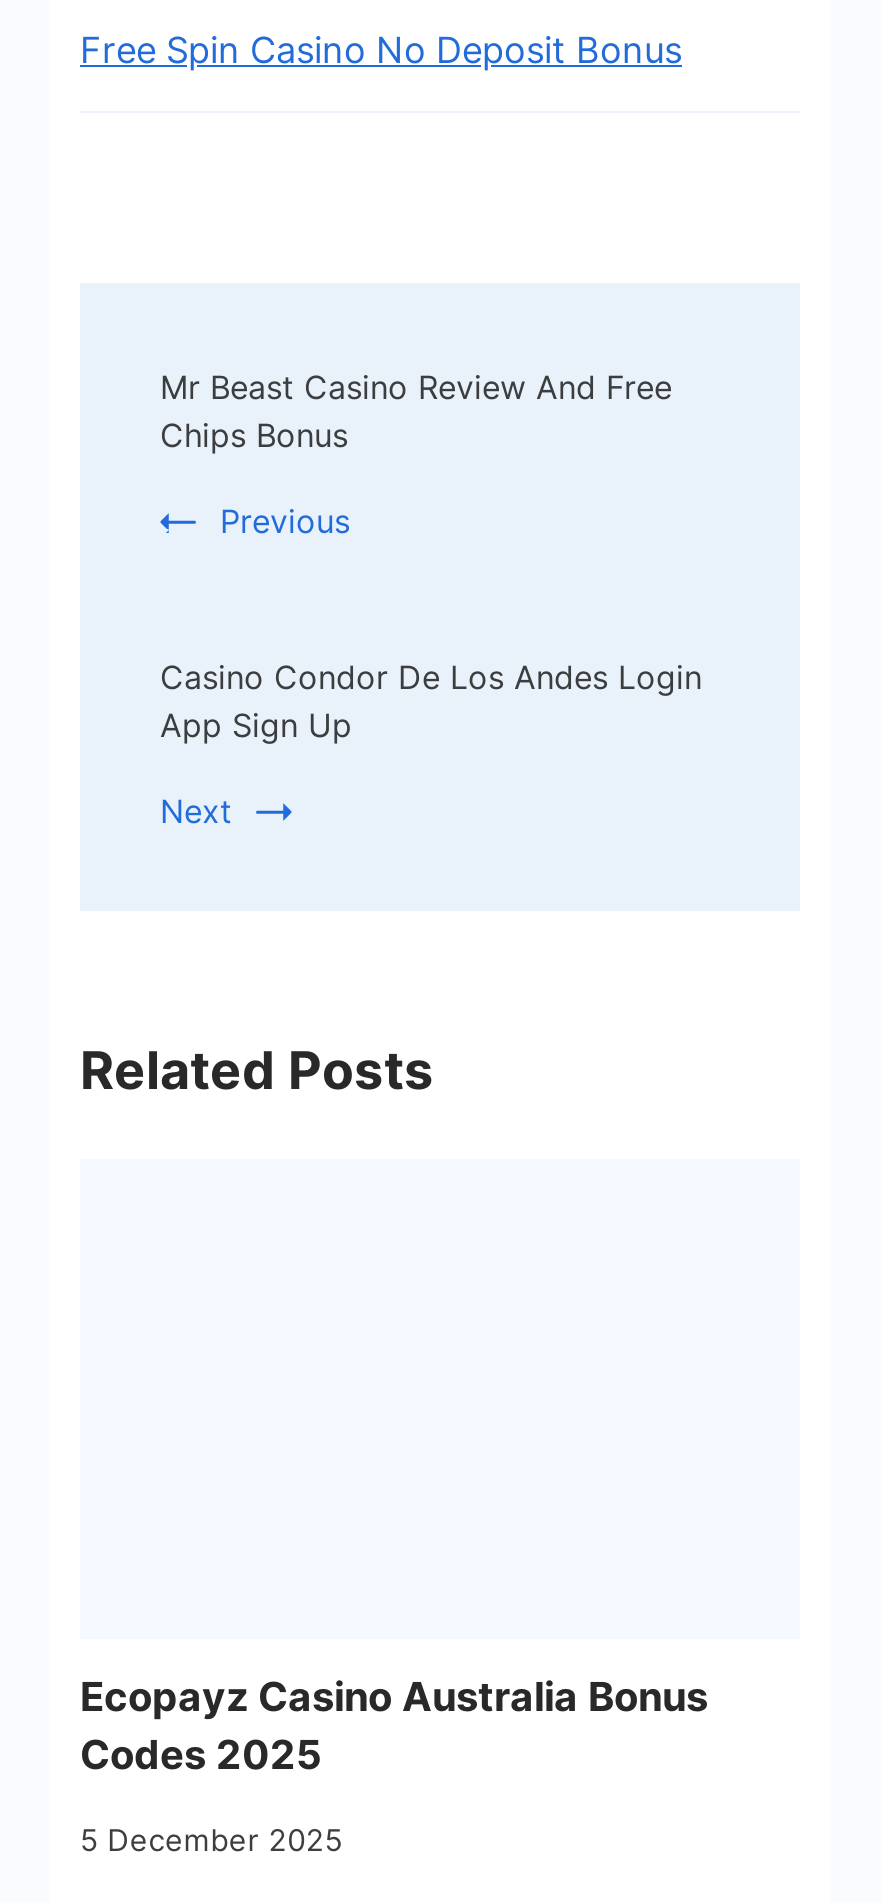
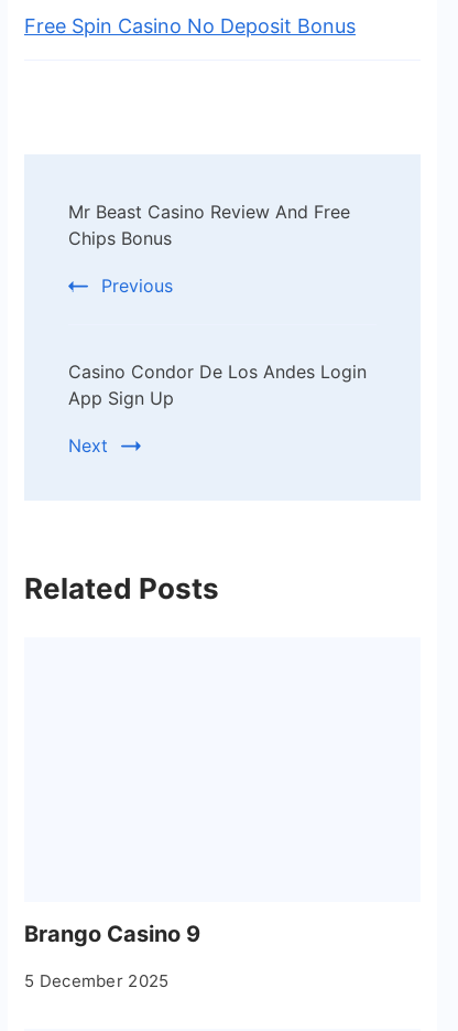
[80,1674,708,1780] Ecopayz Casino Australia Bonus | Codes 2025 -> [24,921,200,948] Brango Casino 9

